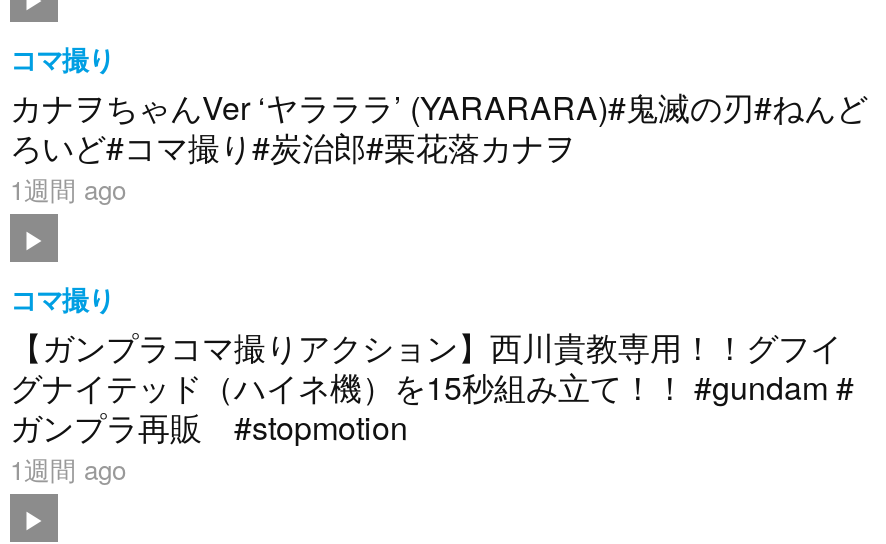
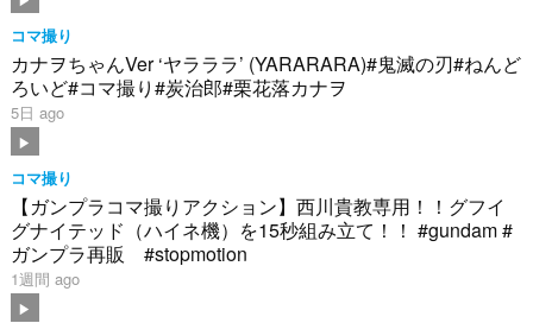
[10,170,126,208] 1週間 ago -> [11,101,64,123] 5日 ago

